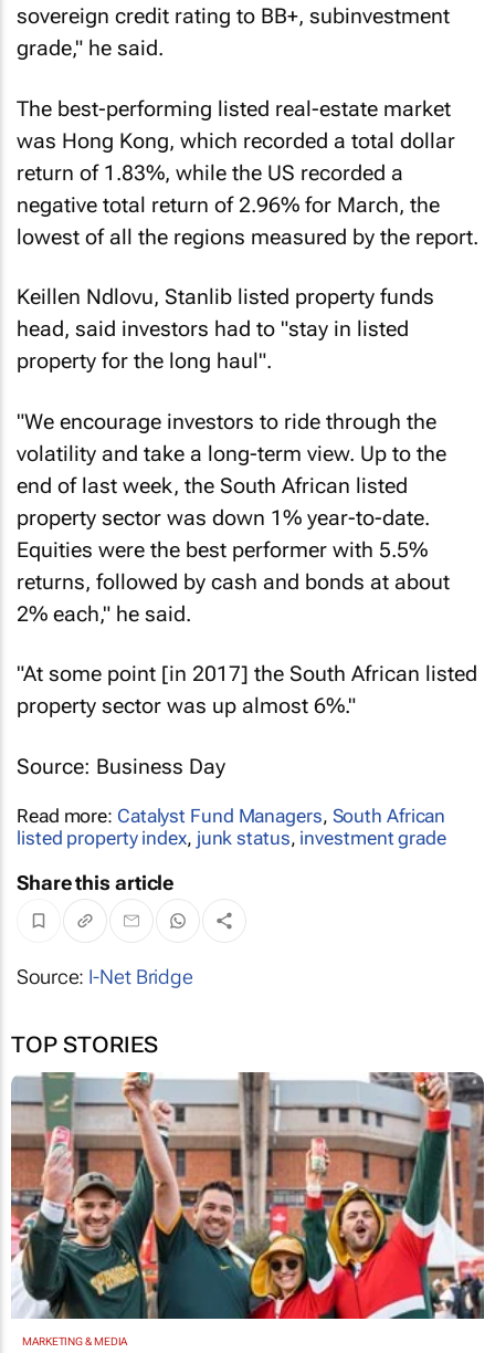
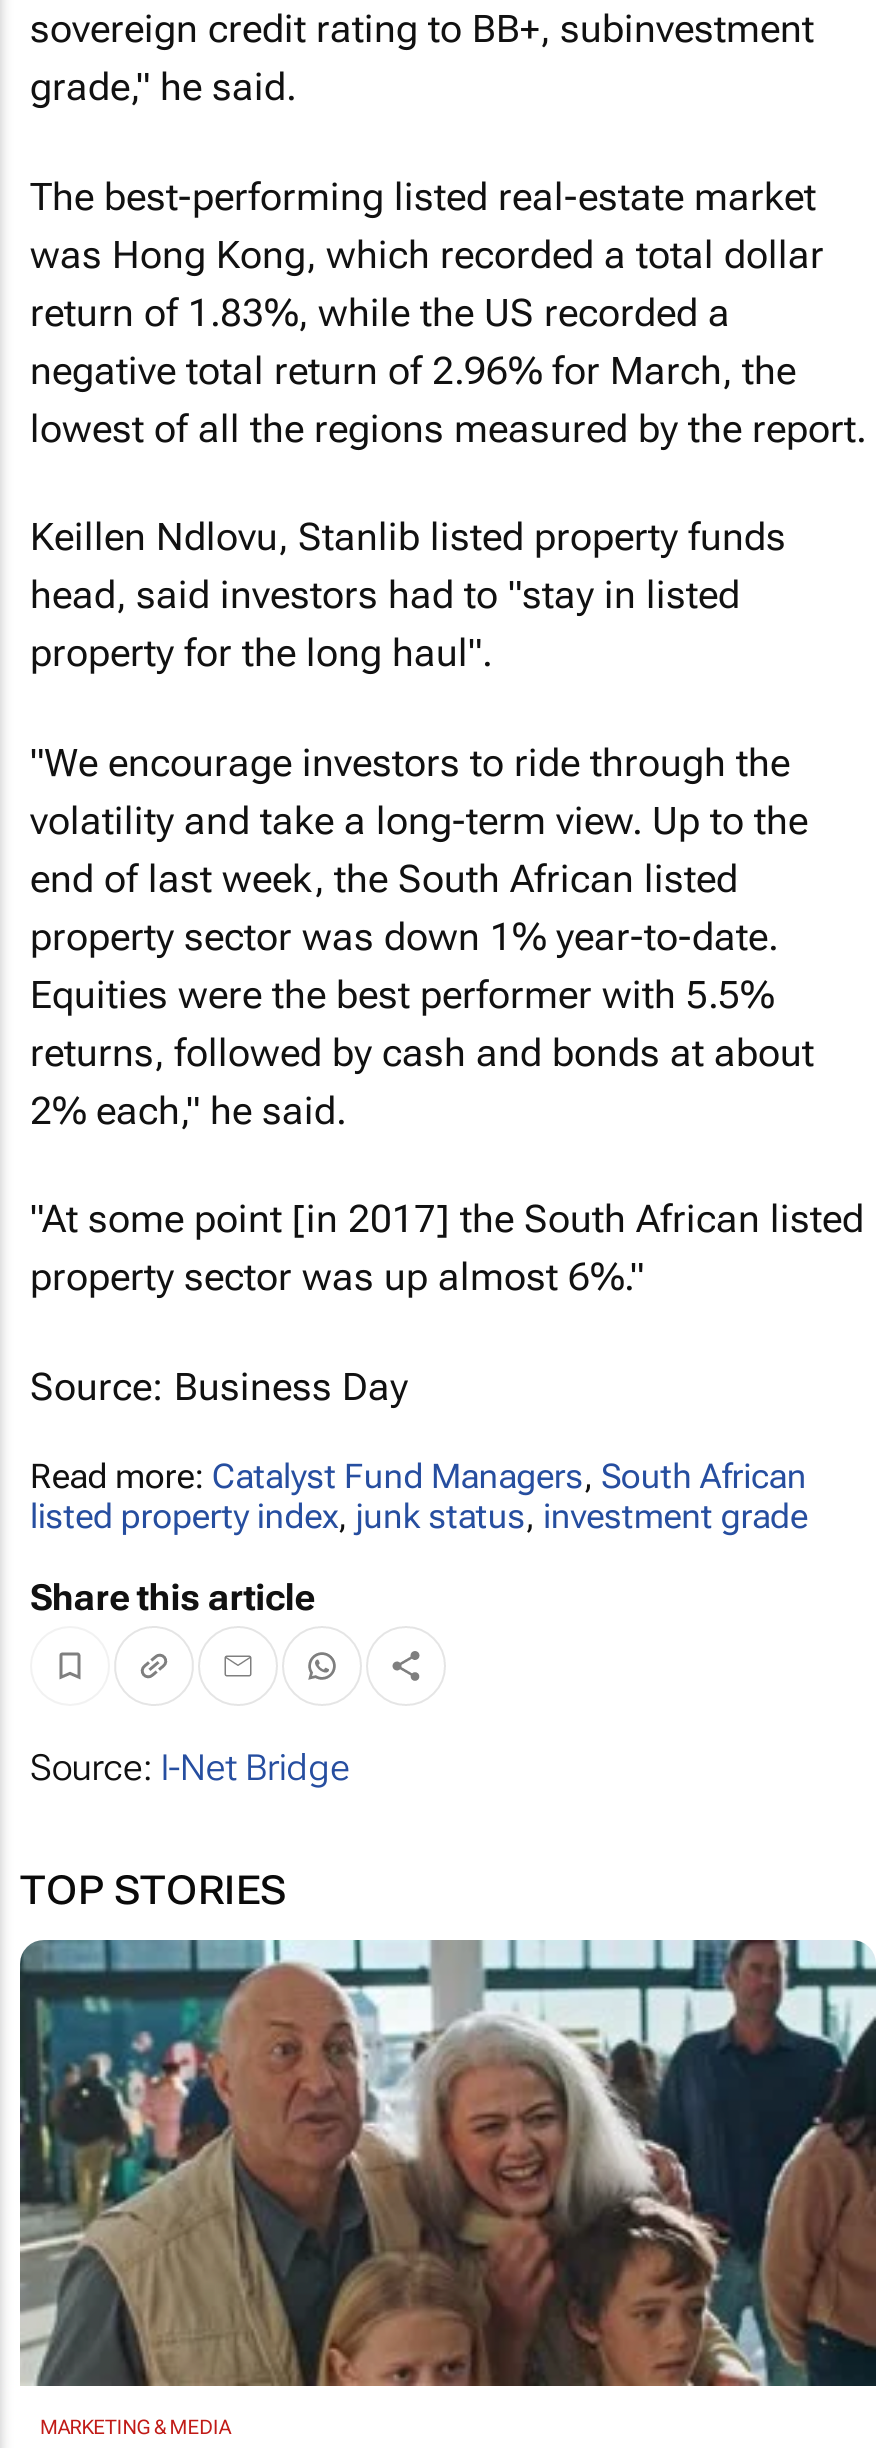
[10,1071,485,1320] [image] -> [18,1938,878,2388] [image]

